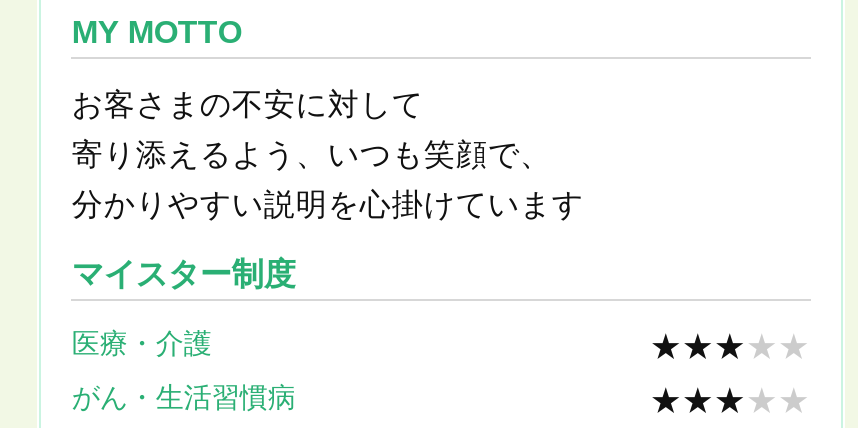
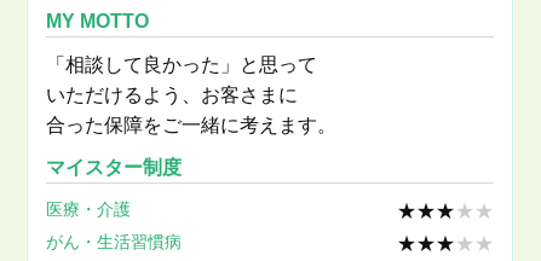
[72,87,424,121] お客さまの不安に対して -> [46,54,318,75] 「相談して良かった」と思って
[72,137,552,171] 寄り添えるよう、いつも笑顔で、 -> [46,85,298,105] いただけるよう、お客さまに
[72,187,584,221] 分かりやすい説明を心掛けています -> [46,115,337,135] 合った保障をご一緒に考えます。

